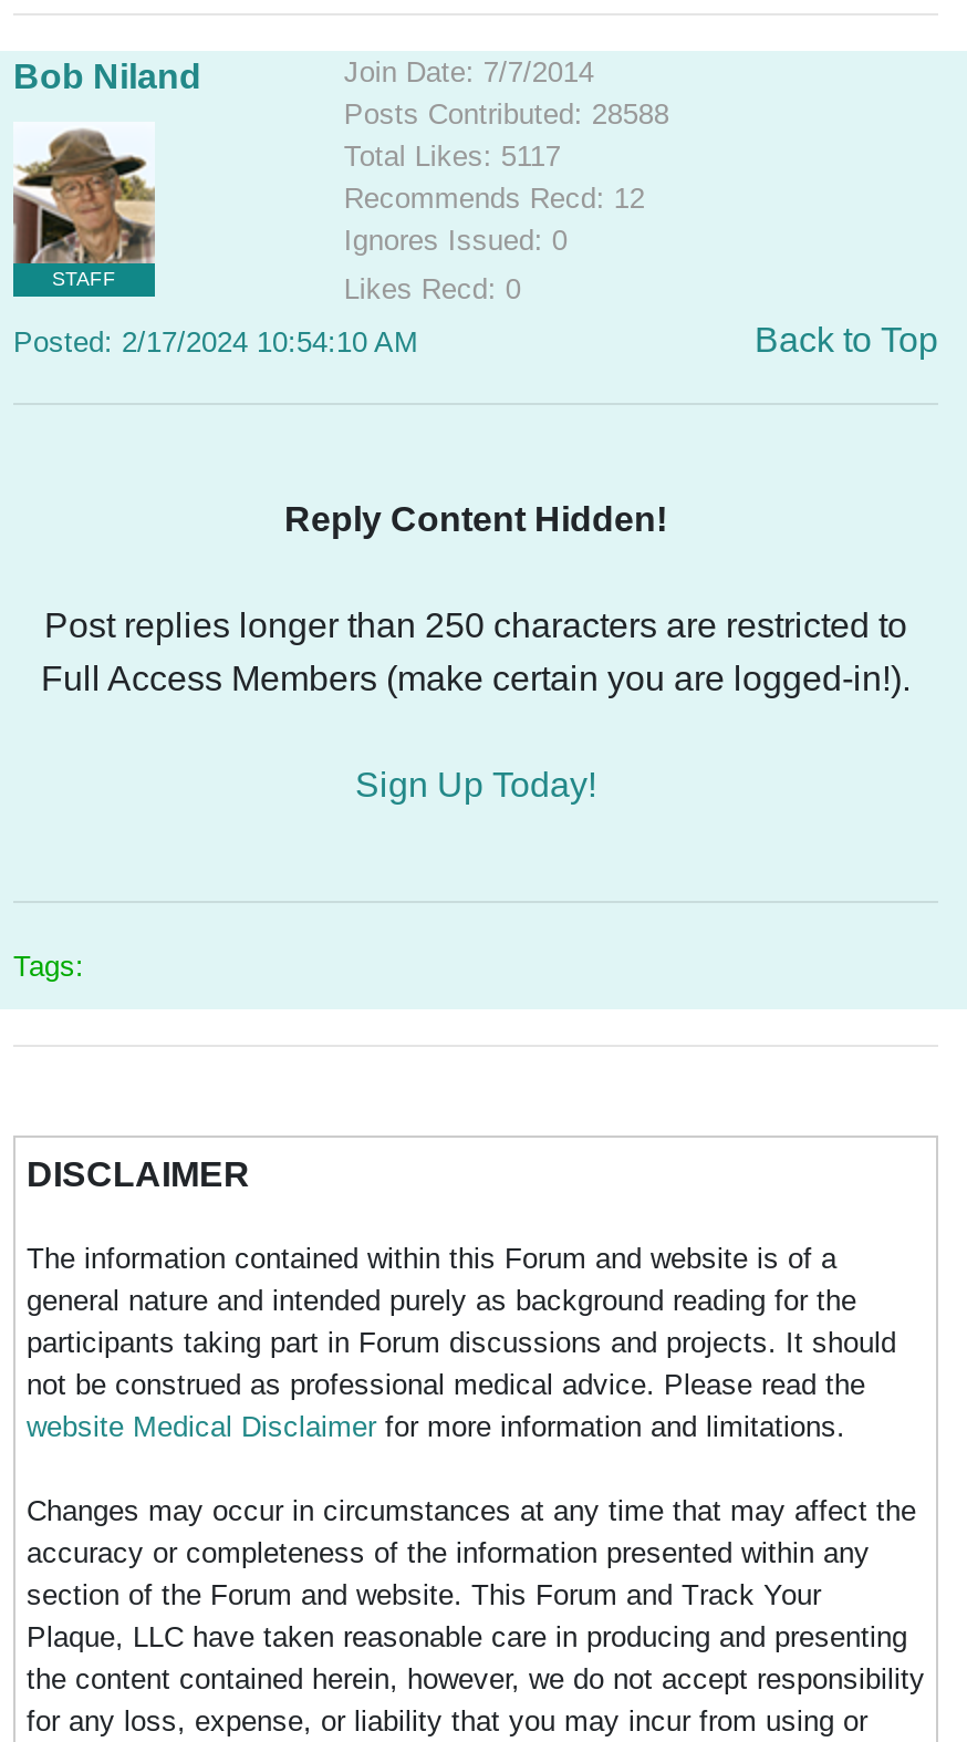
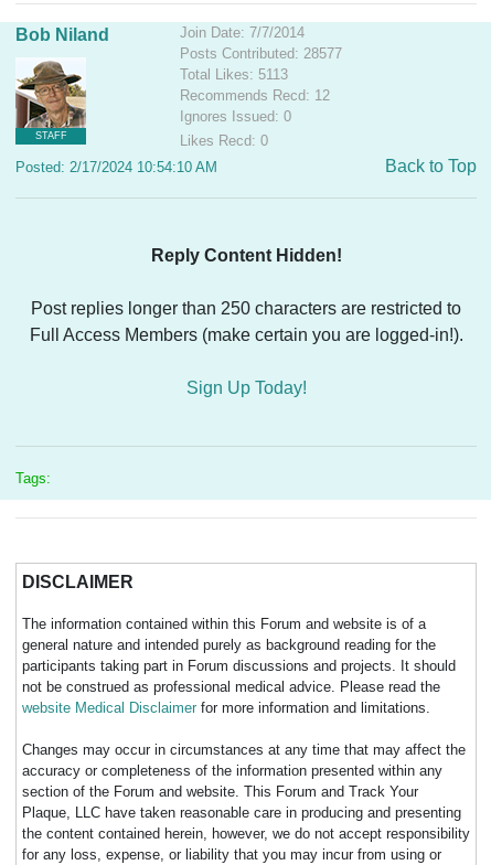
[344,97,669,131] Posts Contributed: 28588 -> [180,45,342,62] Posts Contributed: 28577
[344,139,561,173] Total Likes: 5117 -> [180,66,288,83] Total Likes: 5113

